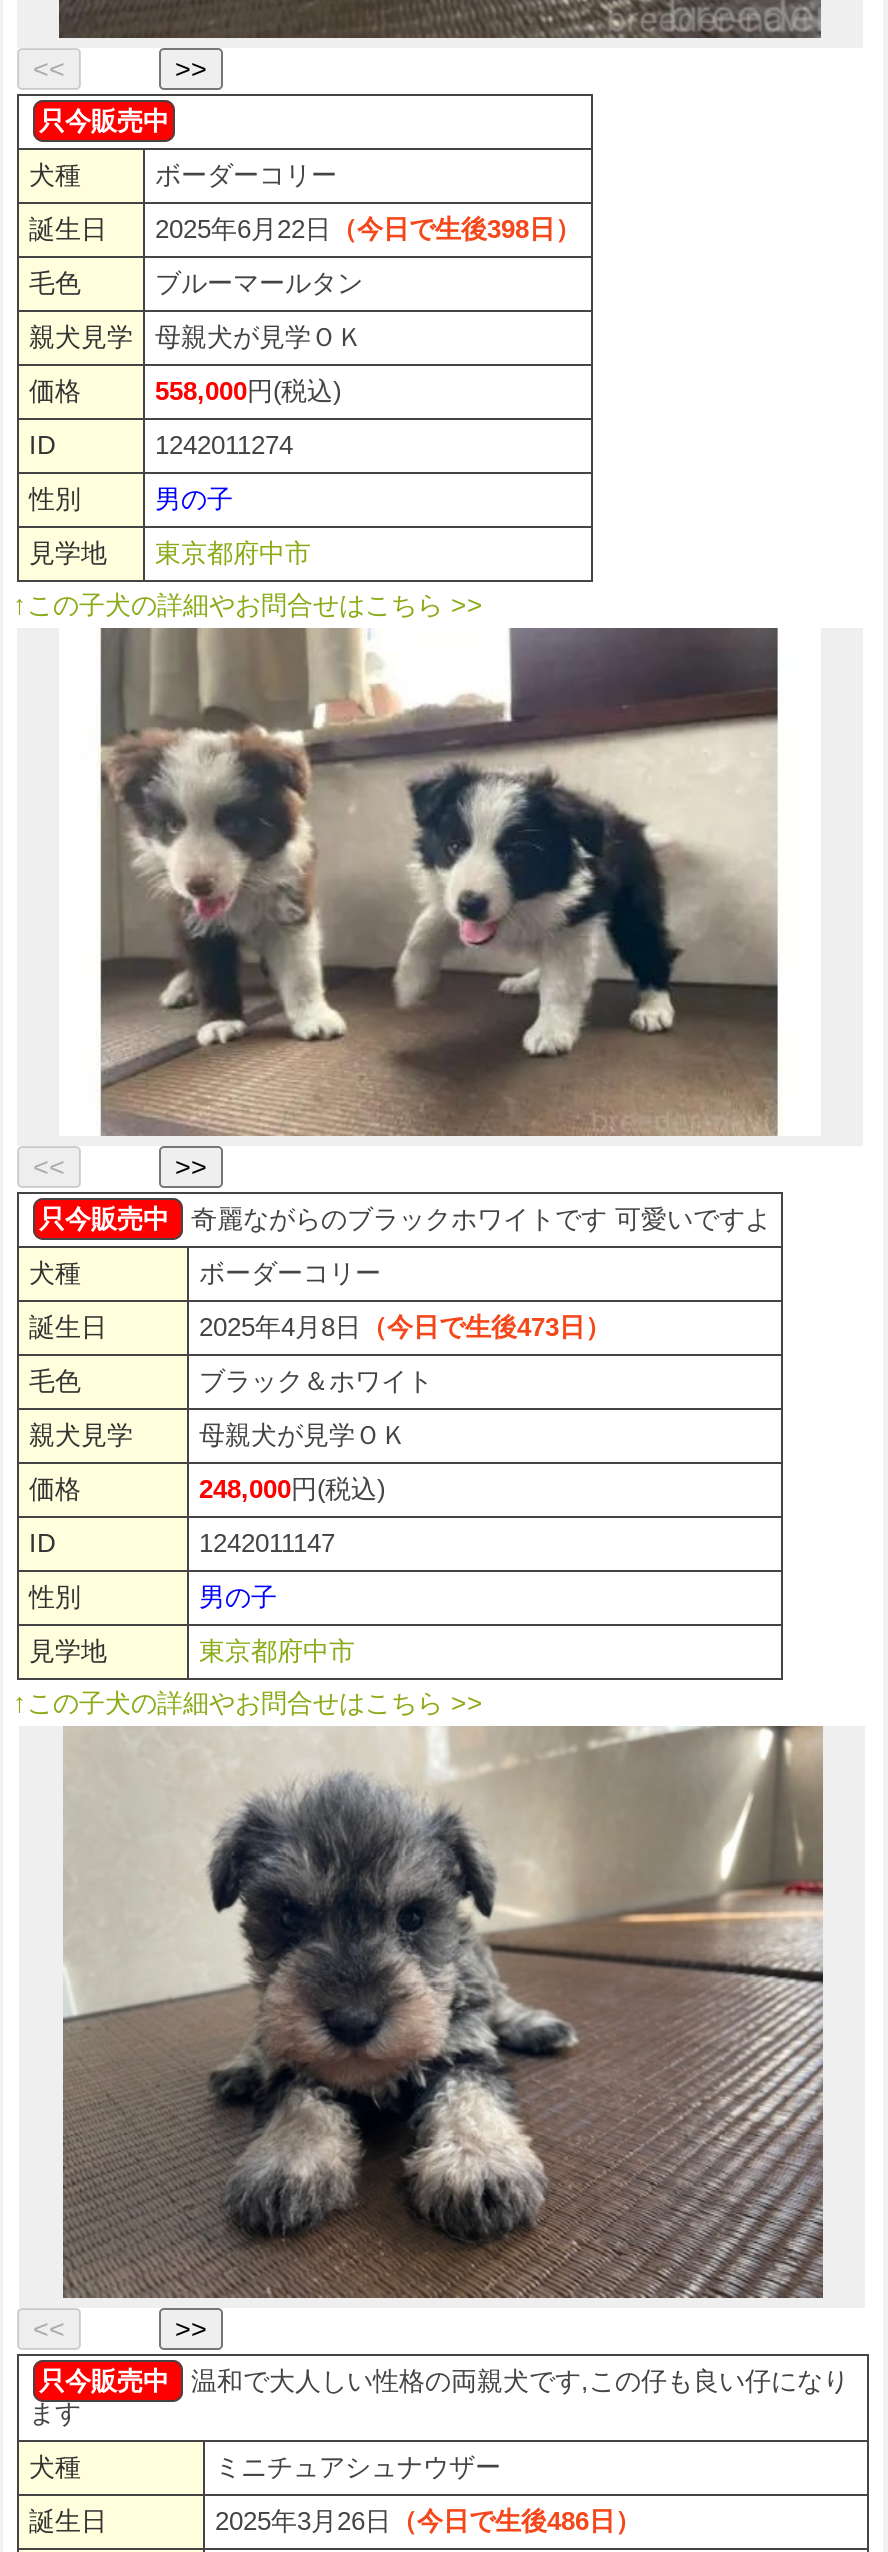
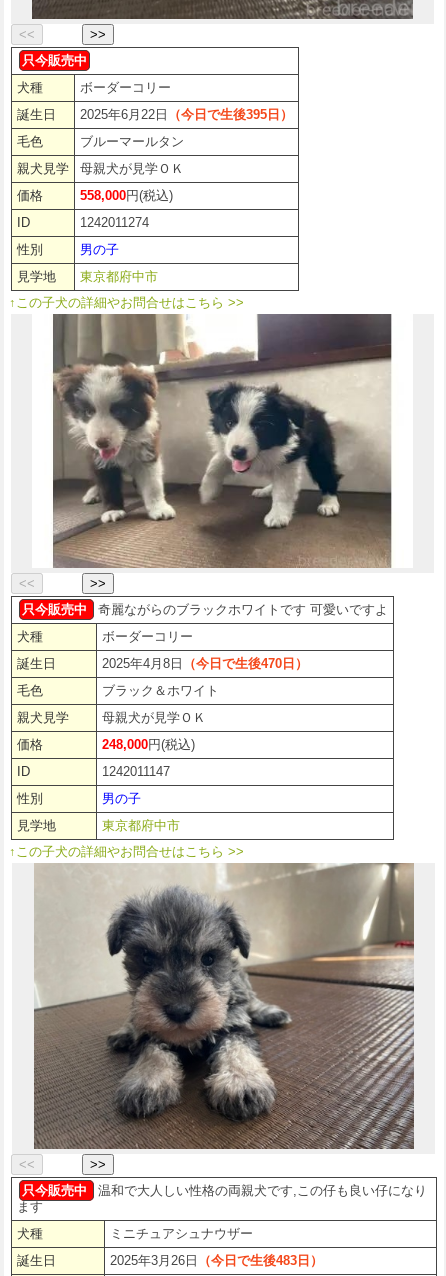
[155,214,581,244] 2025年6月22日（今日で生後398日） -> [80,107,293,122] 2025年6月22日（今日で生後395日）
[199,1312,611,1342] 2025年4月8日（今日で生後473日） -> [102,656,308,671] 2025年4月8日（今日で生後470日）
[215,2506,641,2536] 2025年3月26日（今日で生後486日） -> [110,1253,323,1268] 2025年3月26日（今日で生後483日）

